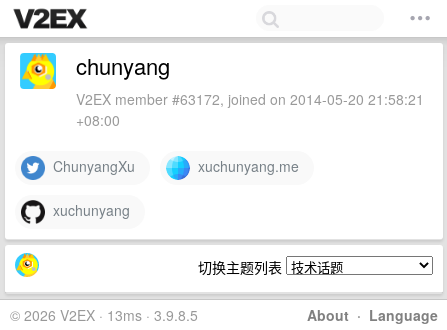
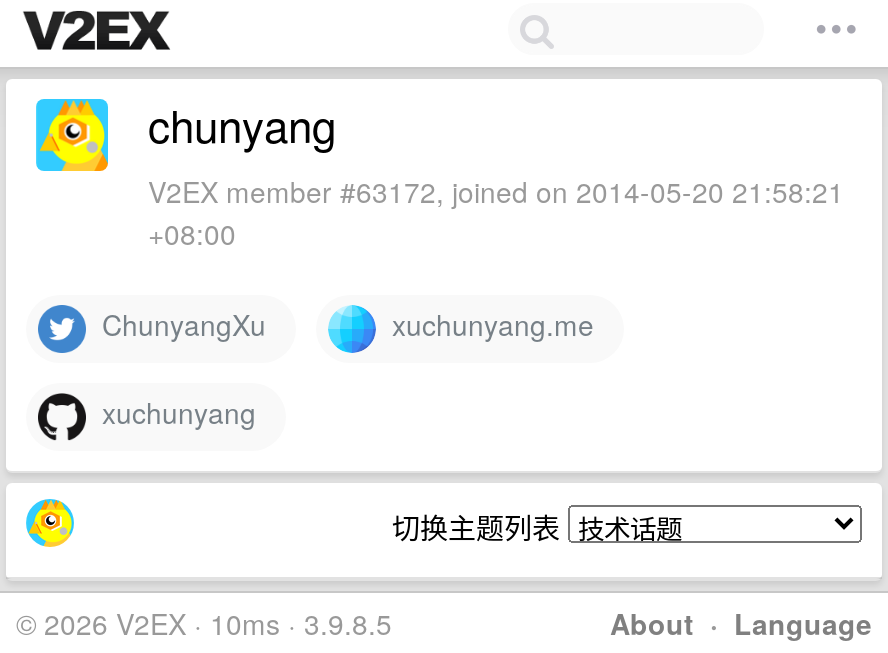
[10,305,198,325] © 2026 V2EX · 13ms · 3.9.8.5 -> [16,603,392,643] © 2026 V2EX · 10ms · 3.9.8.5

